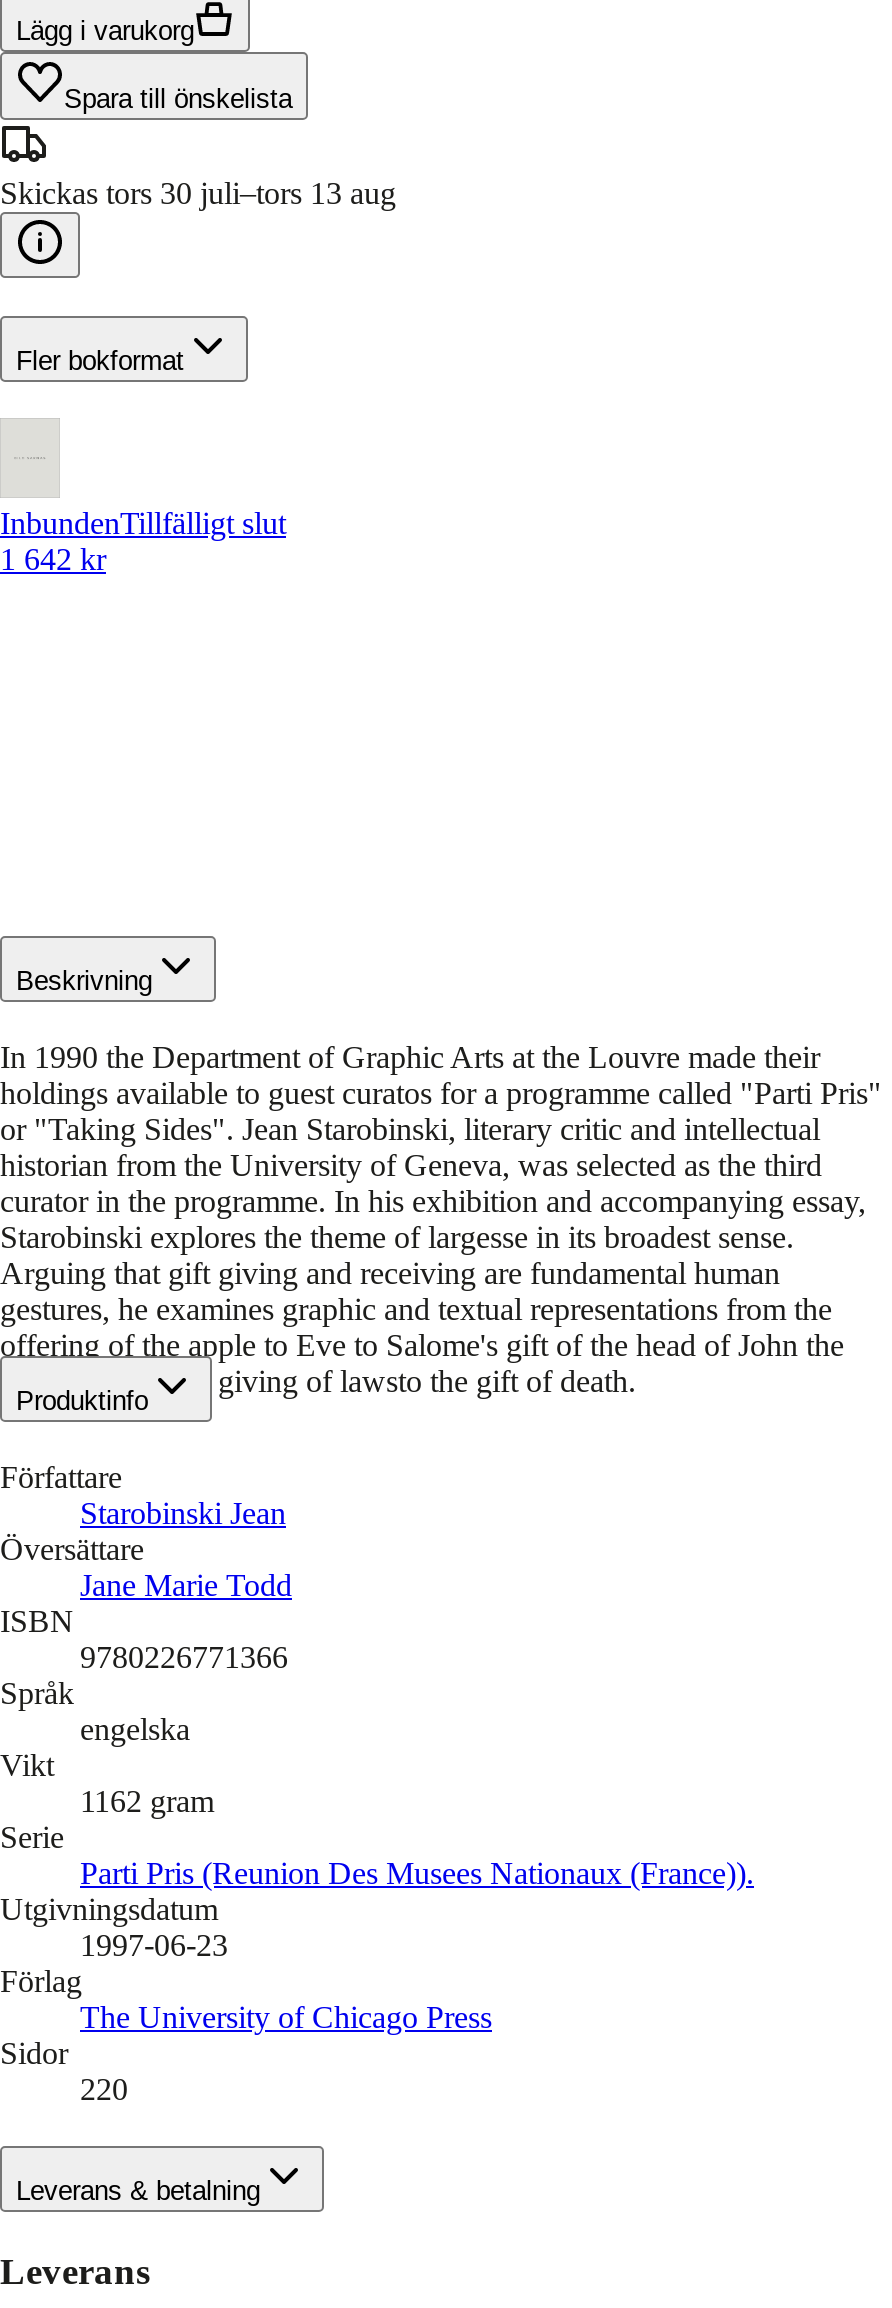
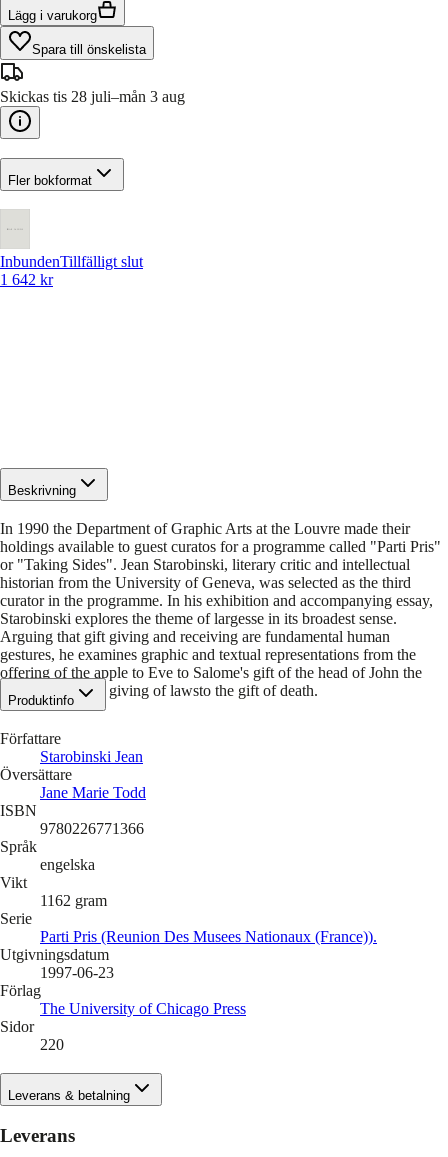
[0,176,396,210] Skickas tors 30 juli–tors 13 aug -> [0,88,185,105] Skickas tis 28 juli–mån 3 aug

